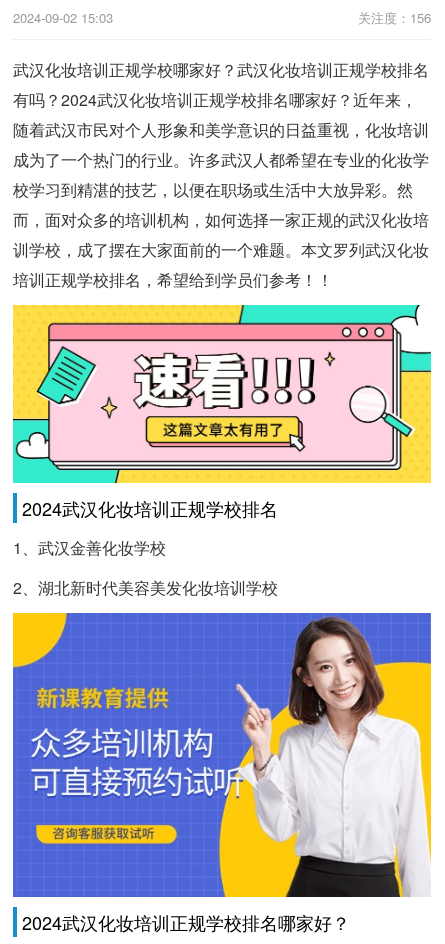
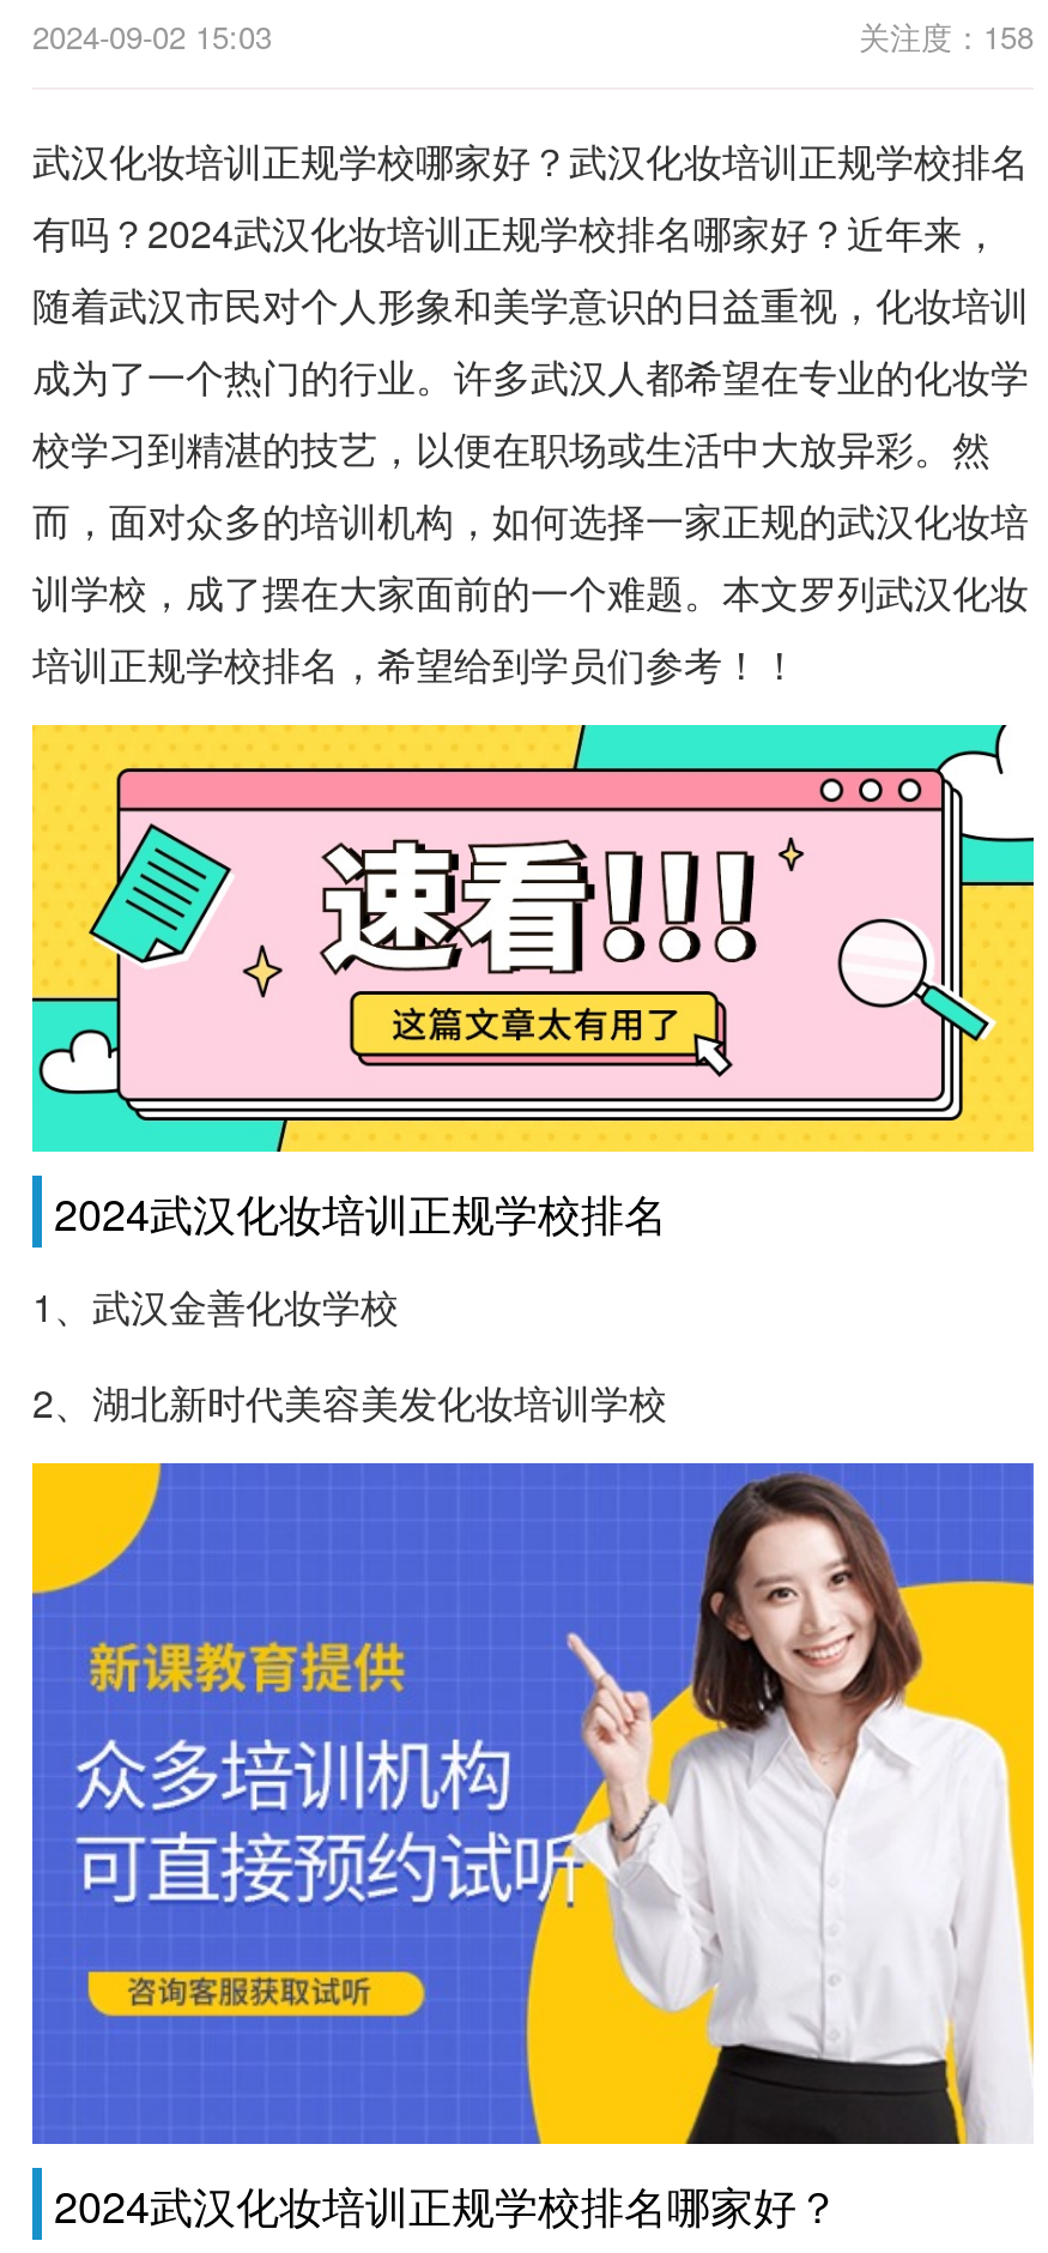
[358,8,431,27] 关注度：156 -> [859,13,1034,59] 关注度：158

